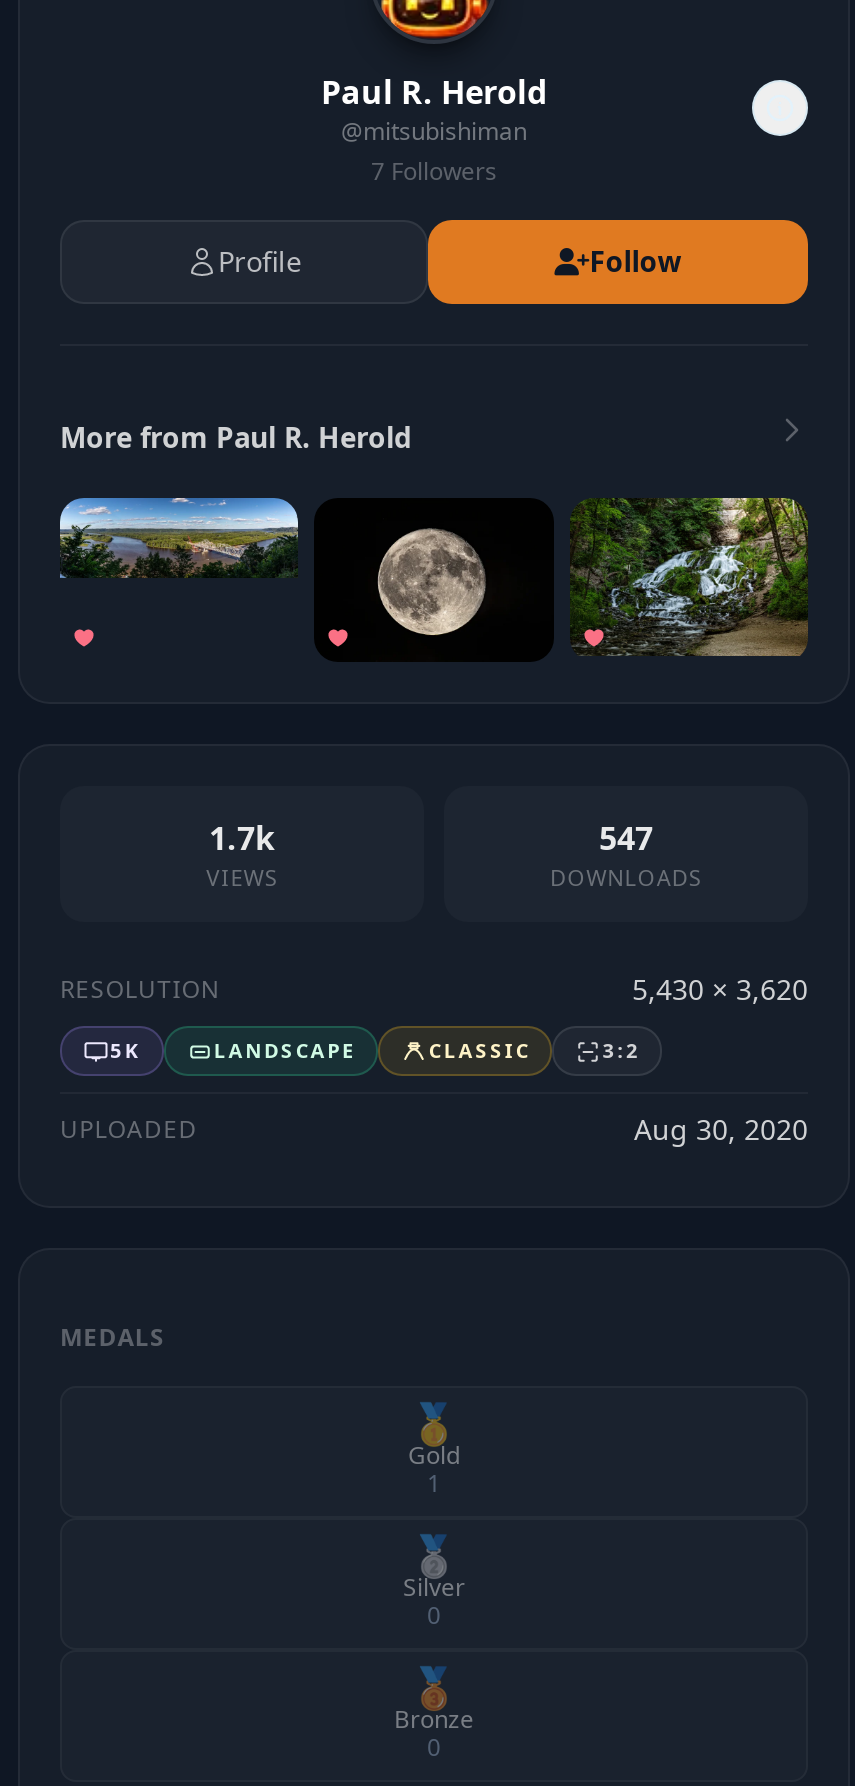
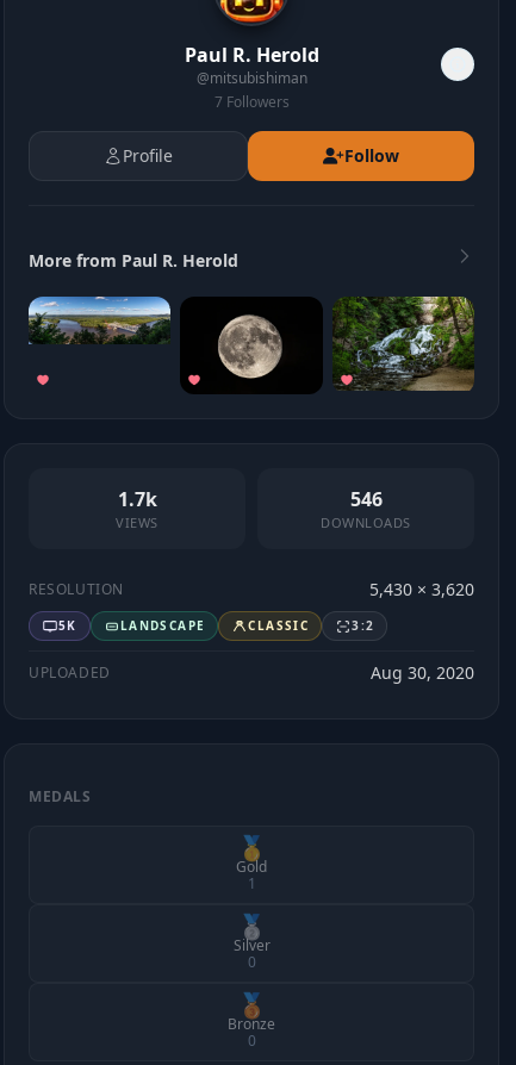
[599,817,653,861] 547 -> [350,487,382,513] 546

